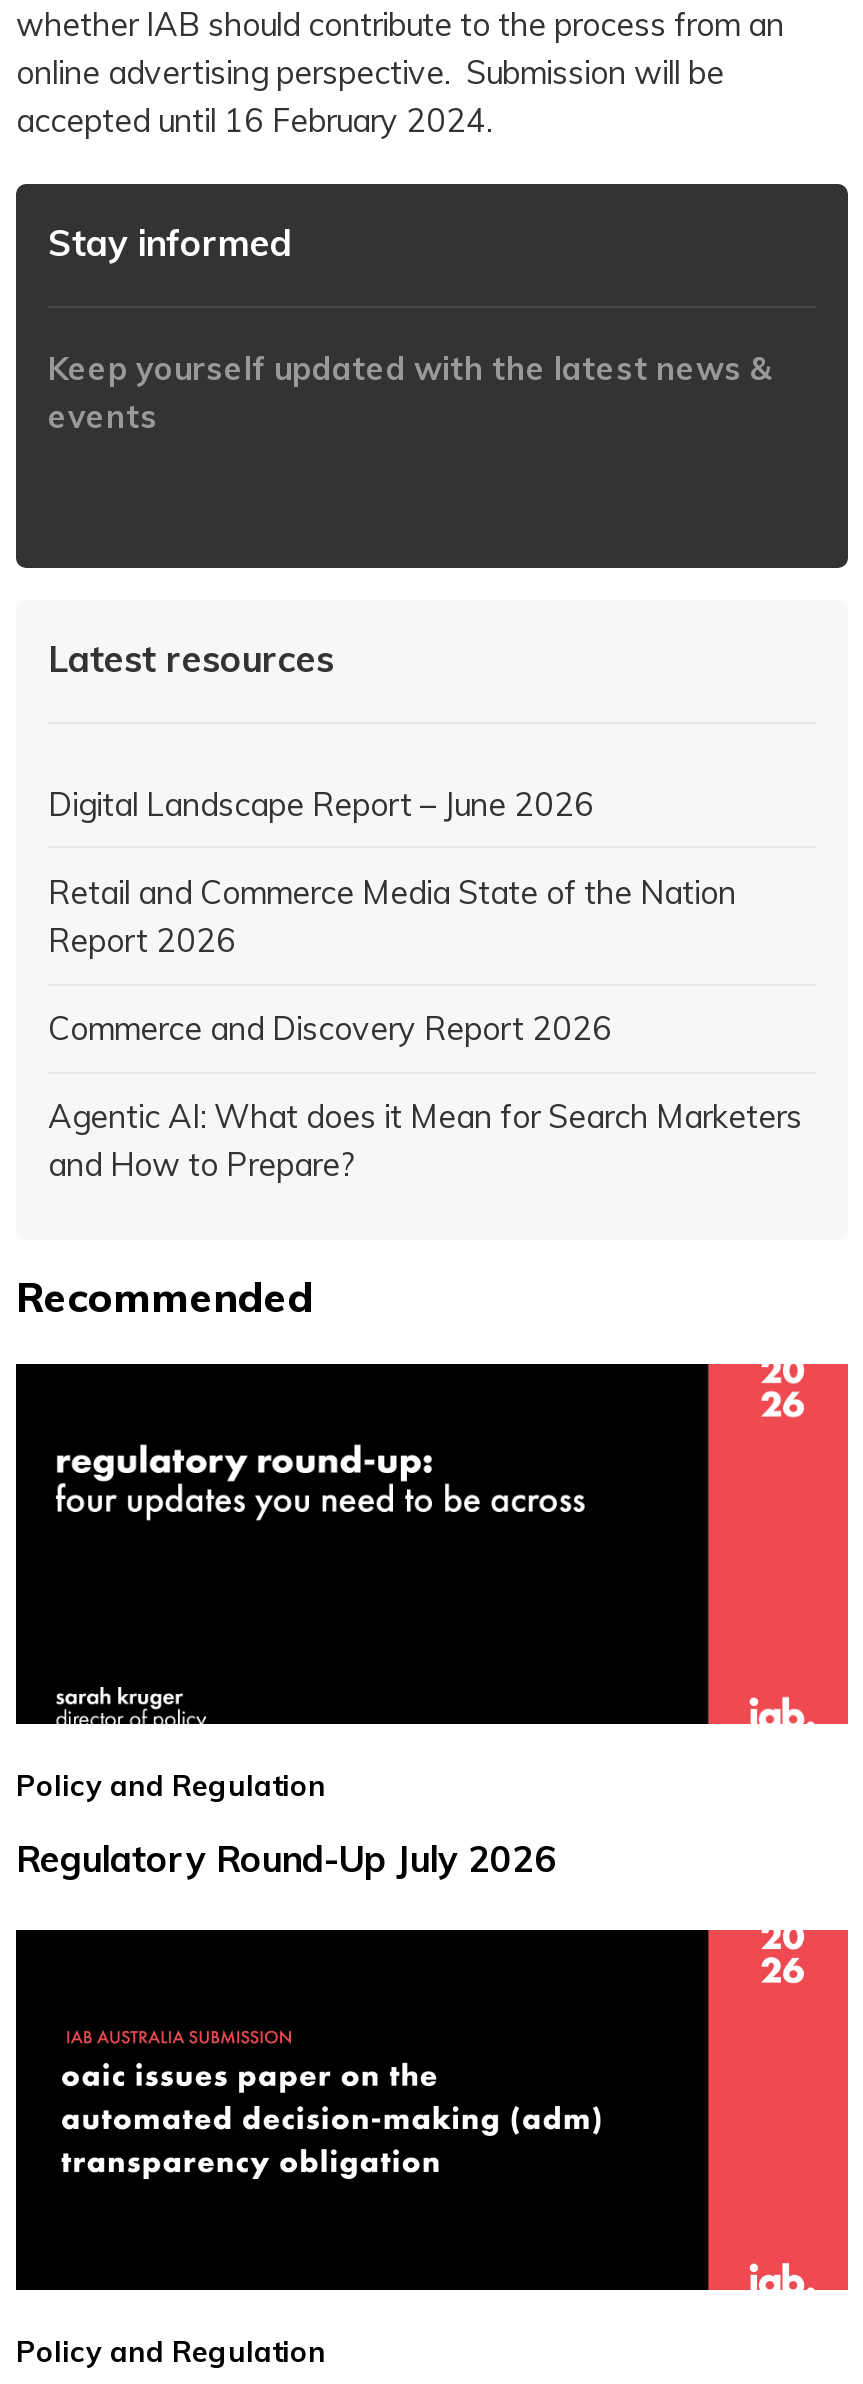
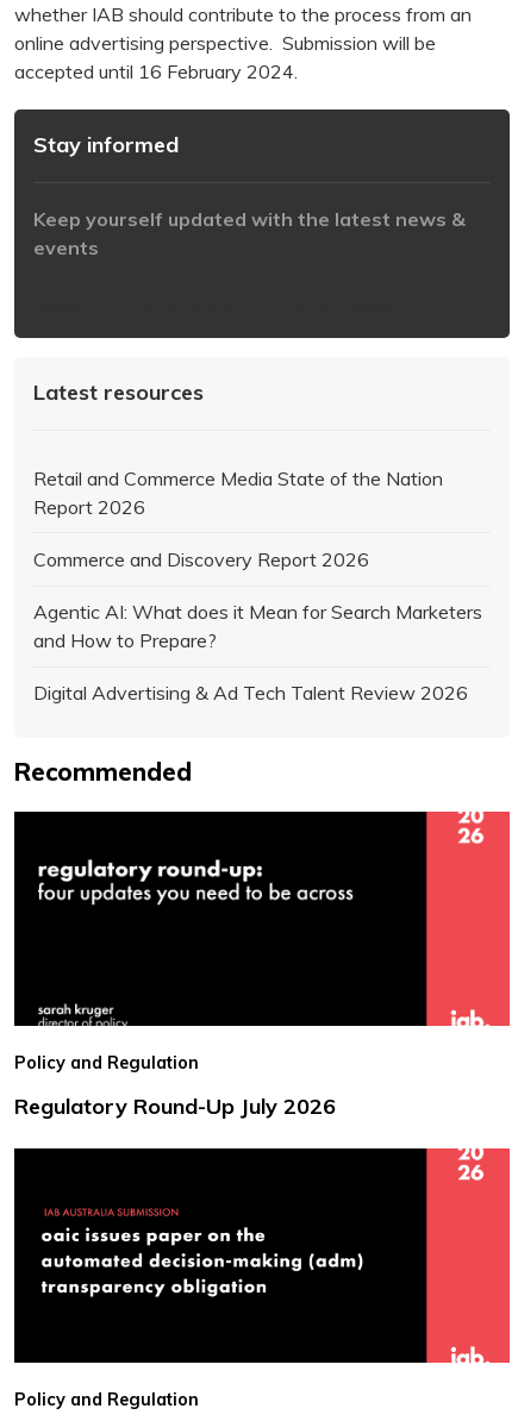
[48,784,594,824] Digital Landscape Report – June 2026 -> none
moved [48,872,802,1185] -> [33,466,482,652]: Retail and Commerce Media State of the Nation | Report 2026 | Commerce and Discovery Report 2026 | Agentic AI: What does it Mean for Search Marketers | and How to Prepare?
none -> [33,681,468,705] Digital Advertising & Ad Tech Talent Review 2026

